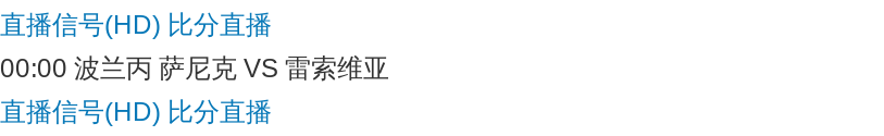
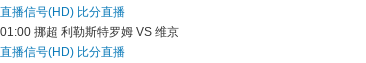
[0,53,389,84] 00:00 波兰丙萨尼克 VS 雷索维亚 -> [0,25,179,39] 01:00 挪超利勒斯特罗姆 VS 维京

